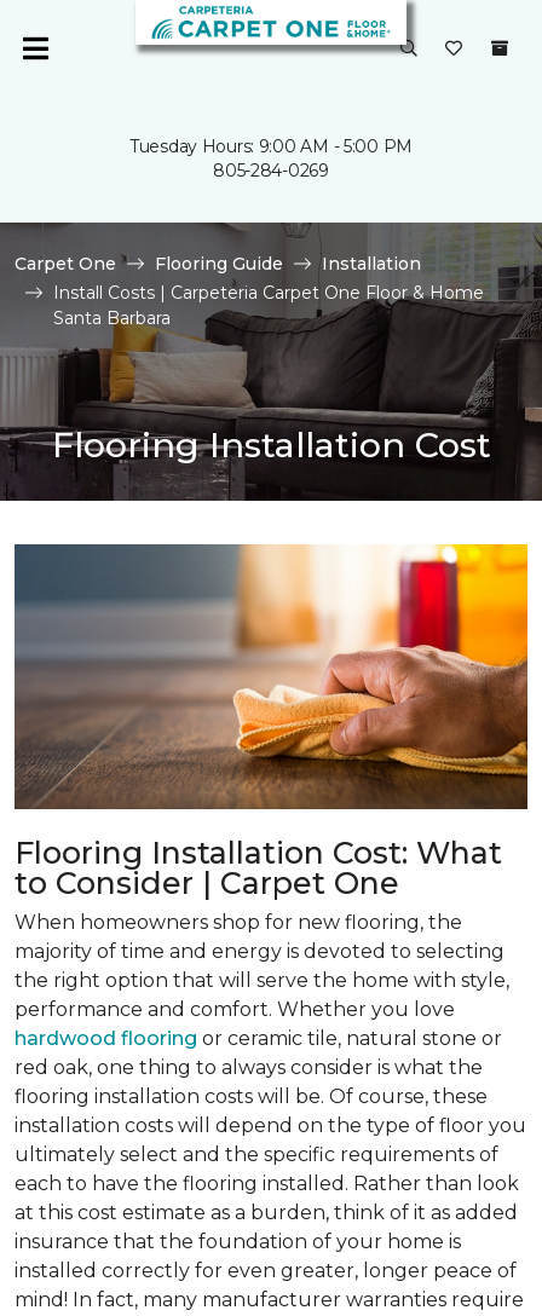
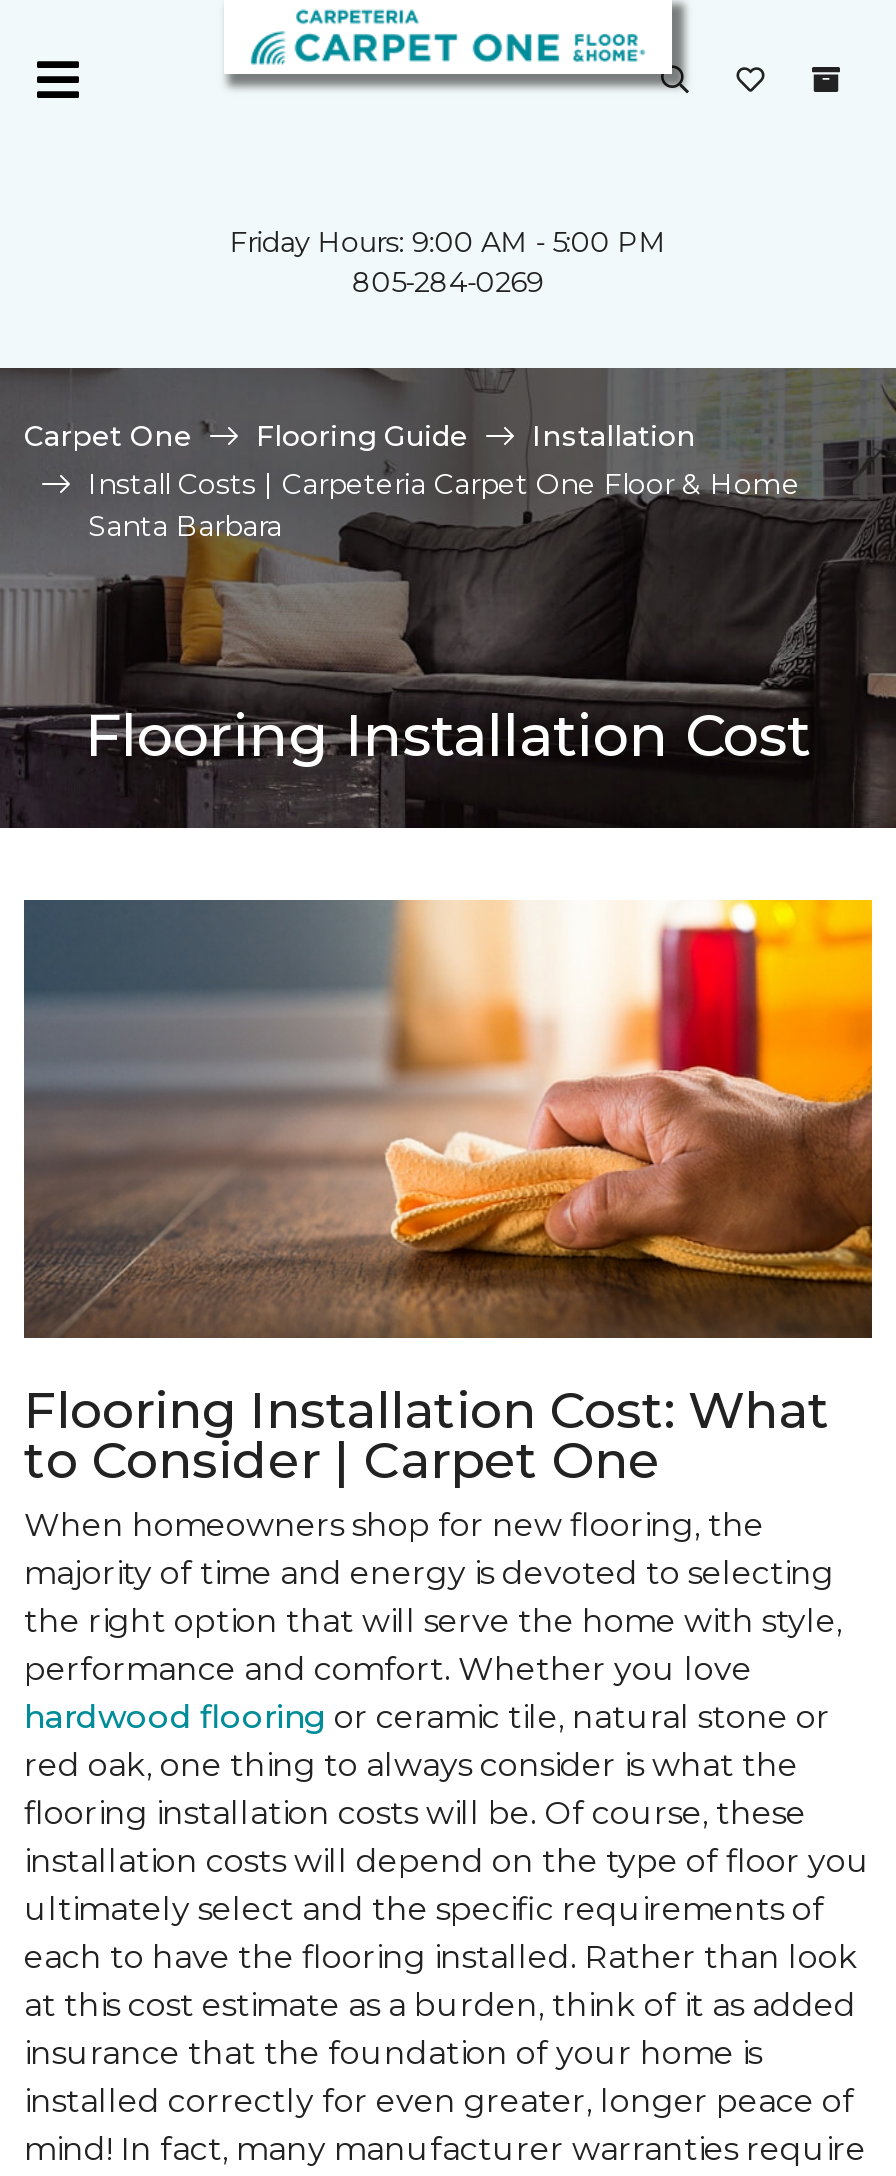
[129,135,413,157] Tuesday Hours: 9:00 AM - 5:00 PM -> [230,224,666,260] Friday Hours: 9:00 AM - 5:00 PM

